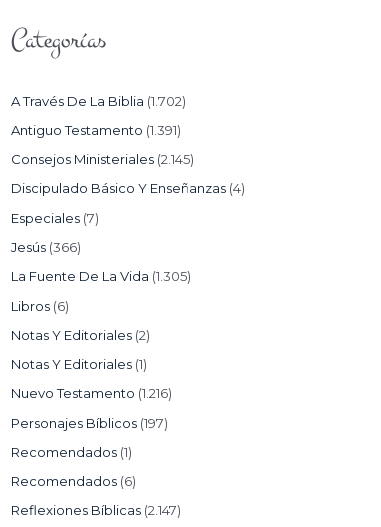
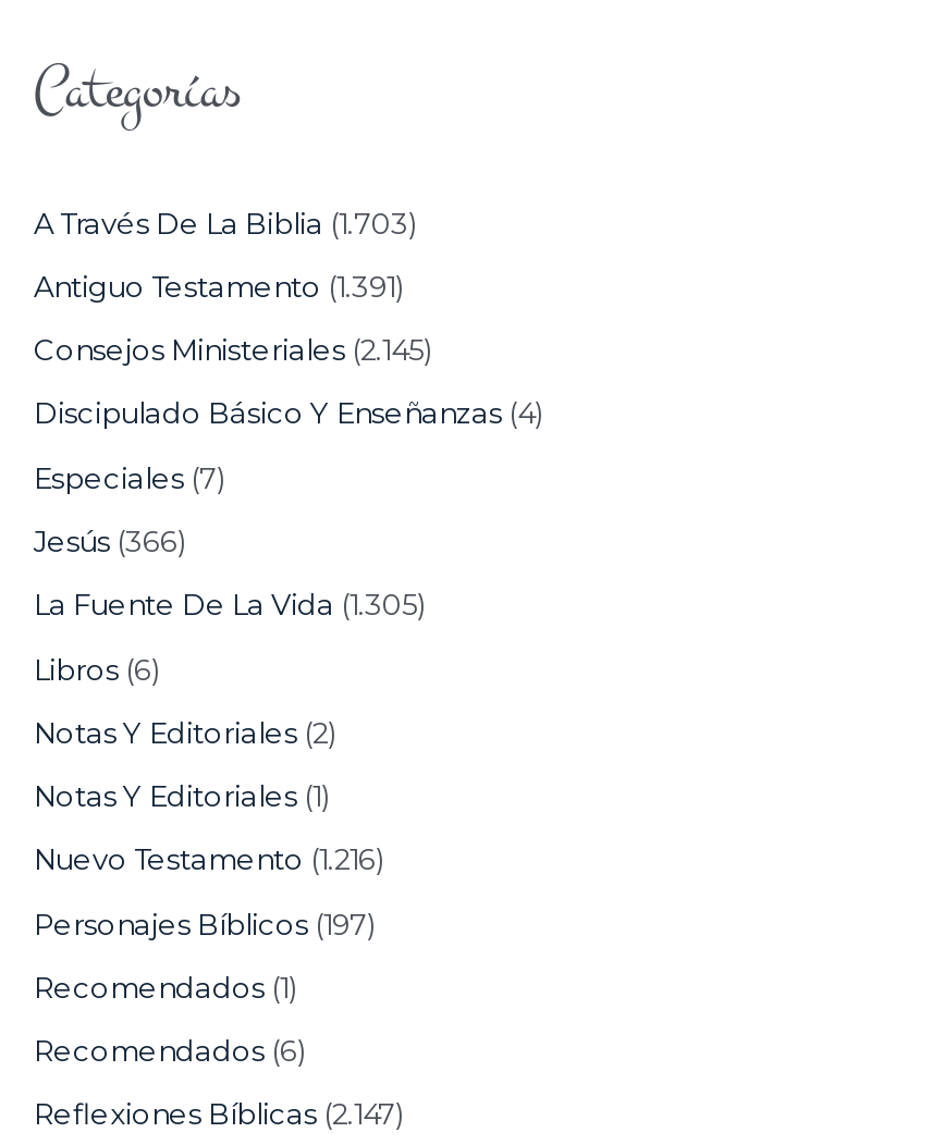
[11,92,186,108] A Través De La Biblia (1.702) -> [34,205,417,239] A Través De La Biblia (1.703)

